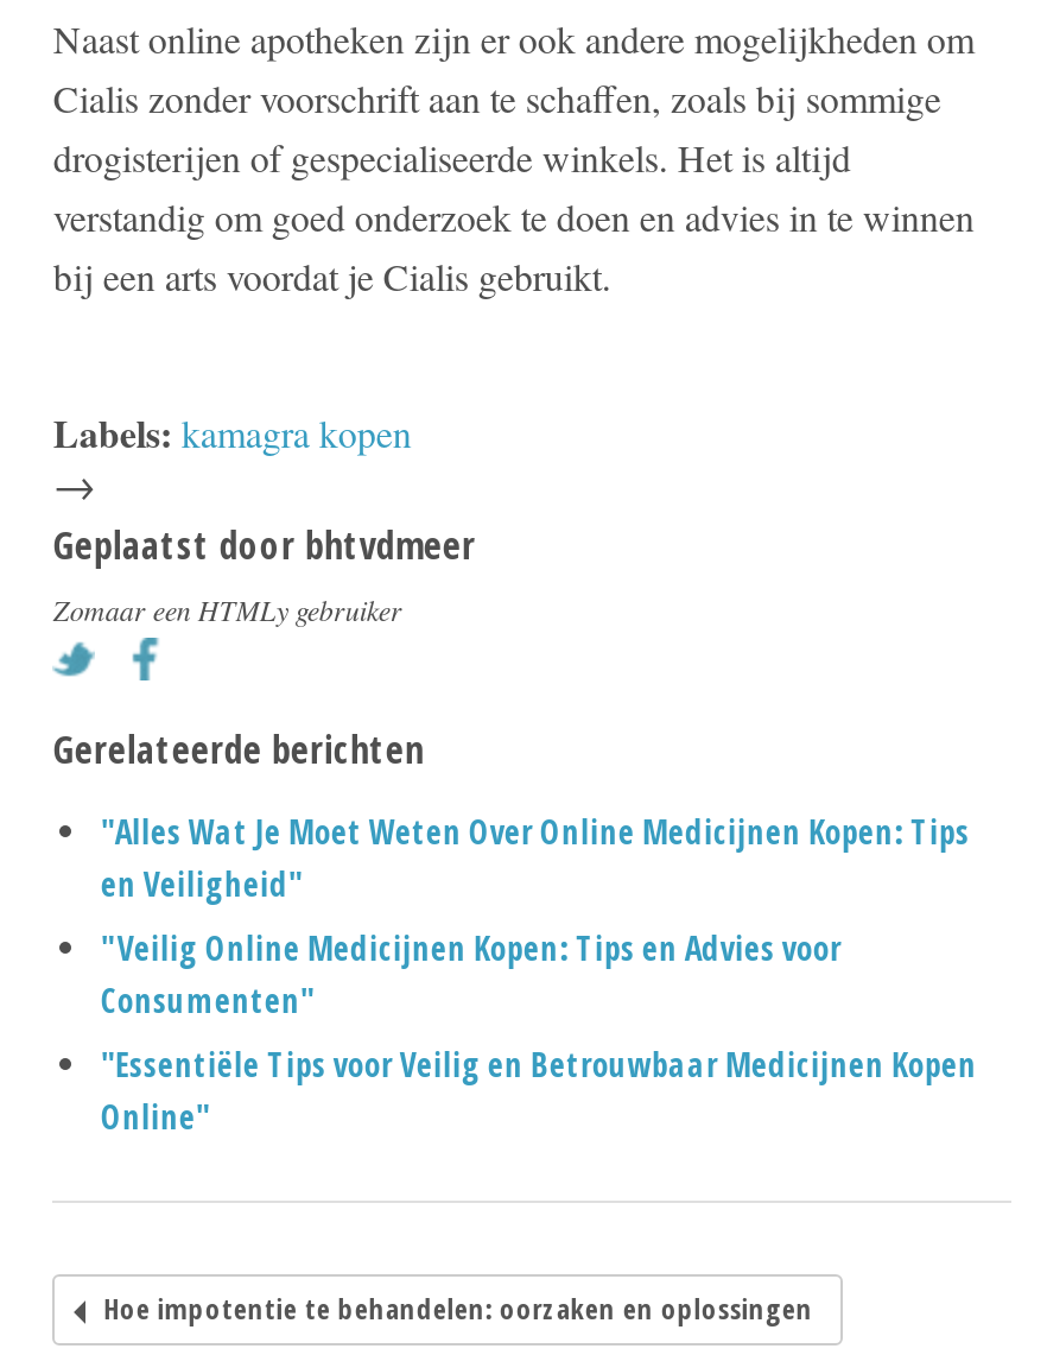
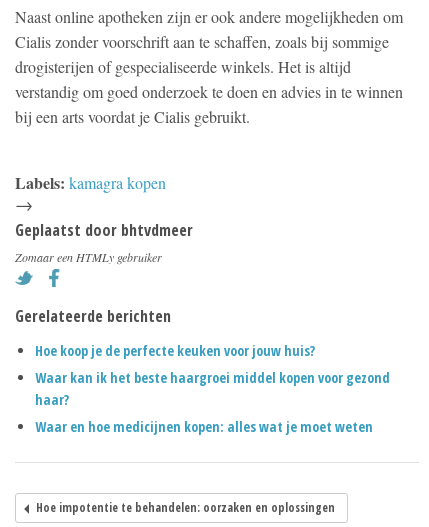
[101,809,977,1139] "Alles Wat Je Moet Weten Over Online Medicijnen Kopen: Tips | en Veiligheid" | "Veilig Online Medicijnen Kopen: Tips en Advies voor | Consumenten" | "Essentiële Tips voor Veilig en Betrouwbaar Medicijnen Kopen | Online" -> [35,341,390,436] Hoe koop je de perfecte keuken voor jouw huis? | Waar kan ik het beste haargroei middel kopen voor gezond | haar? | Waar en hoe medicijnen kopen: alles wat je moet weten

